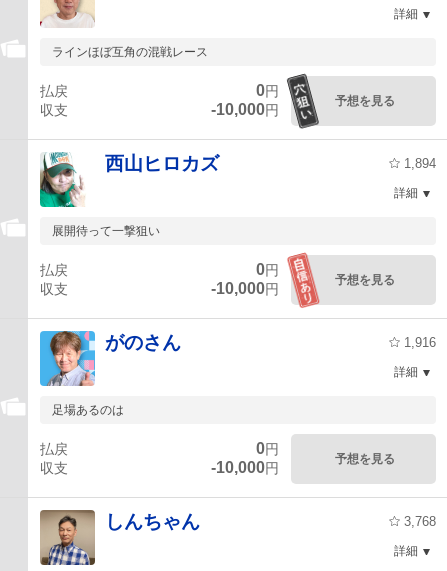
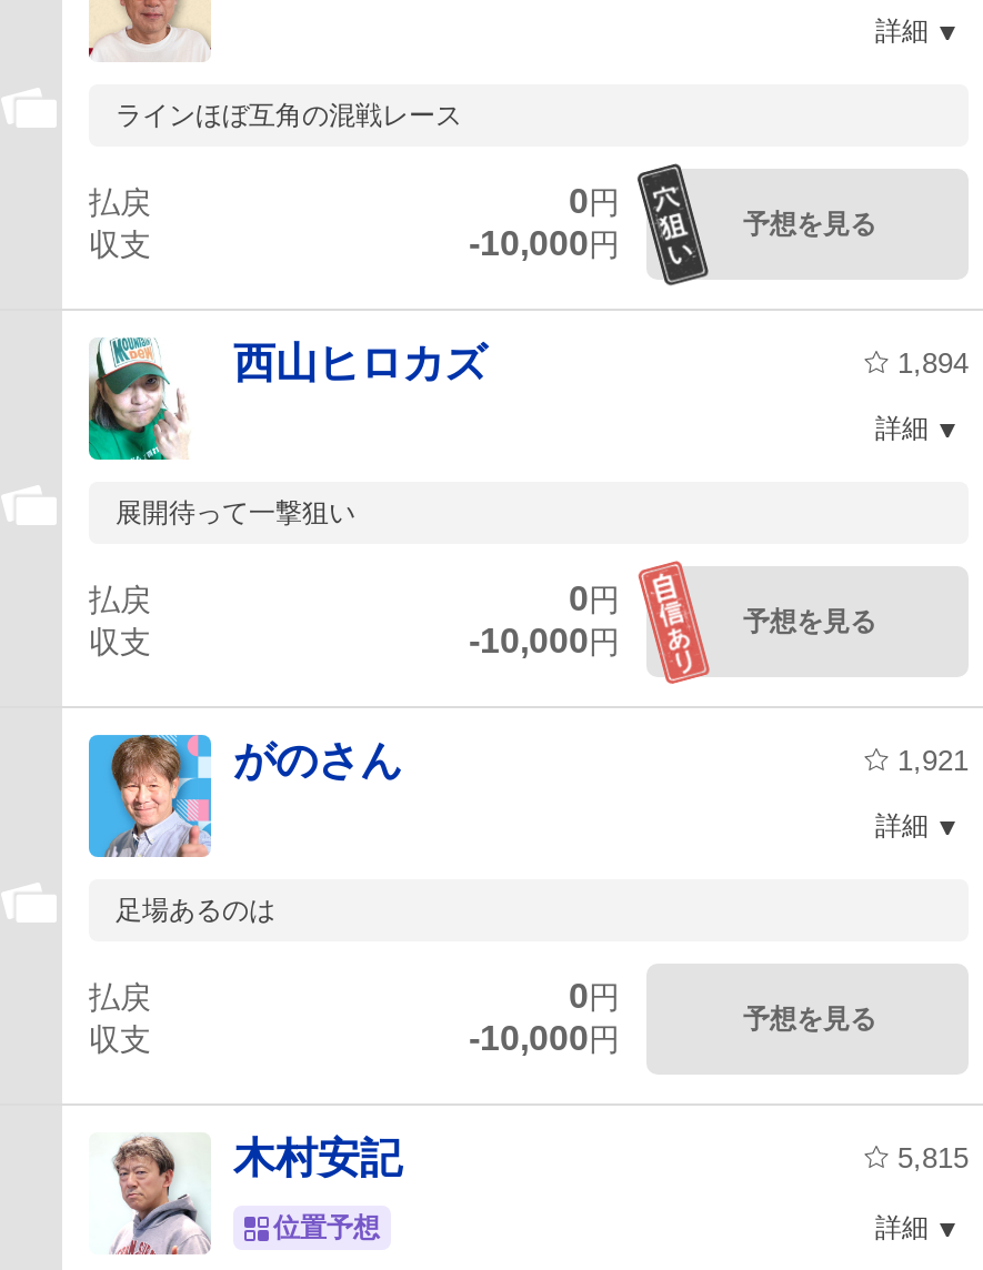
[404,335,436,350] 1,916 -> [897,745,969,778] 1,921
[39,509,436,566] [image] | しんちゃん | 3,768 -> [89,1135,969,1259] [image] | 木村安記 | 5,815 | 位置予想

